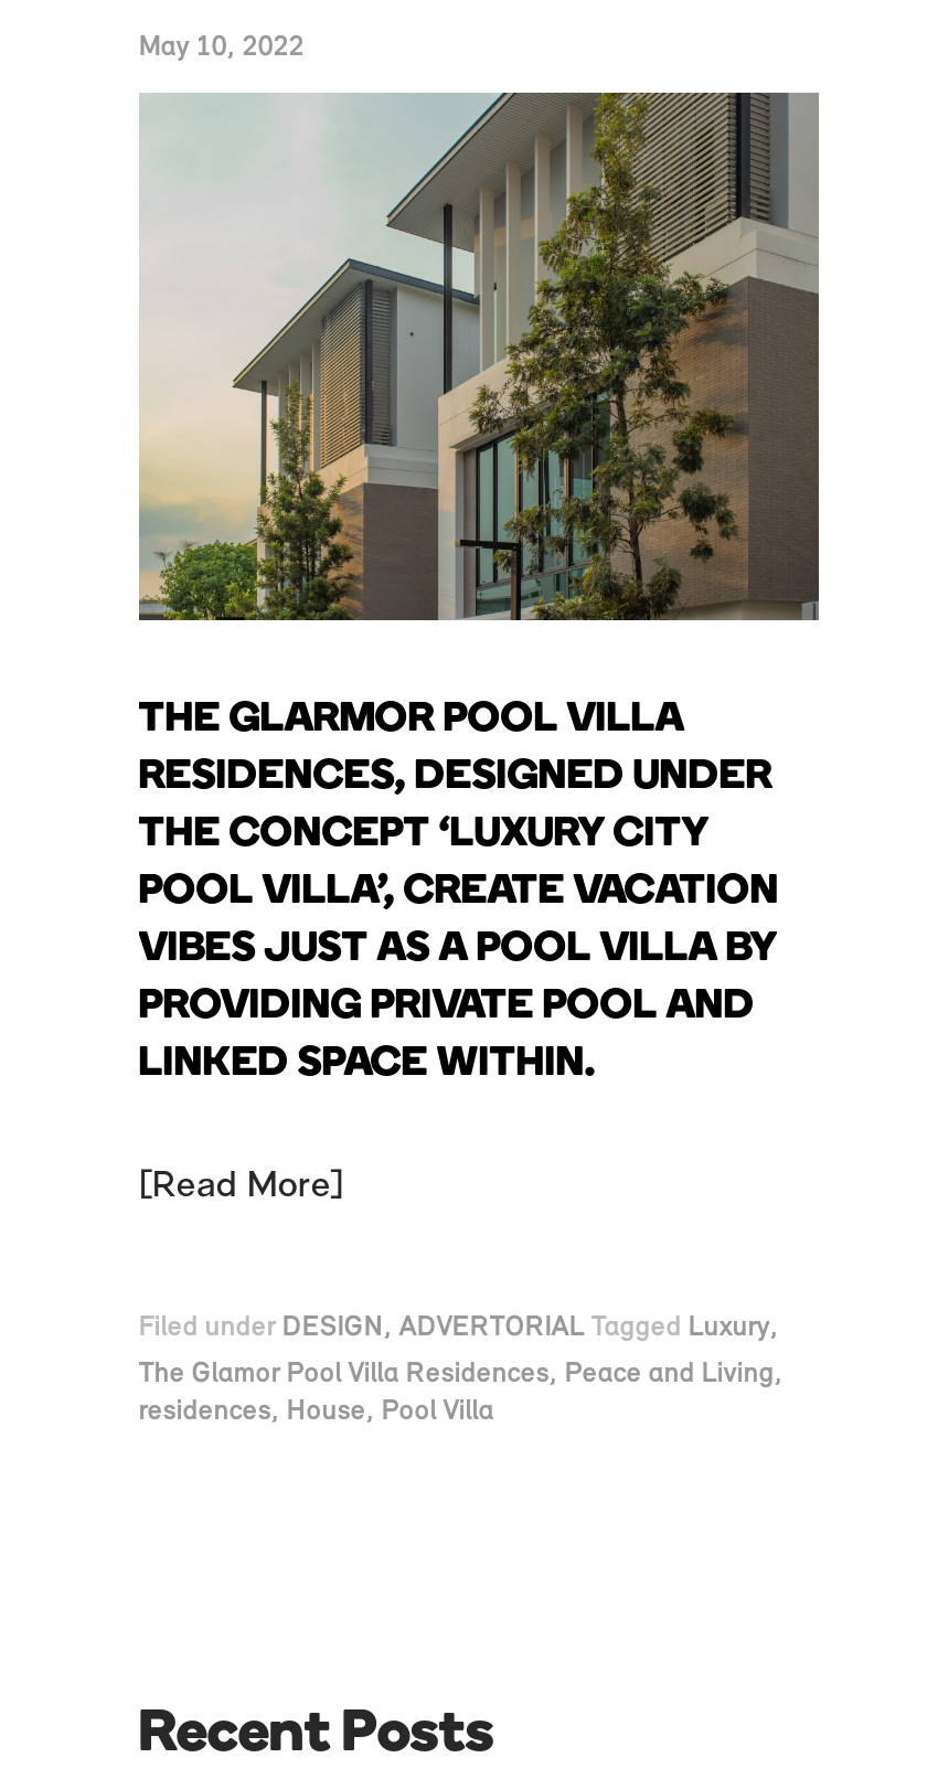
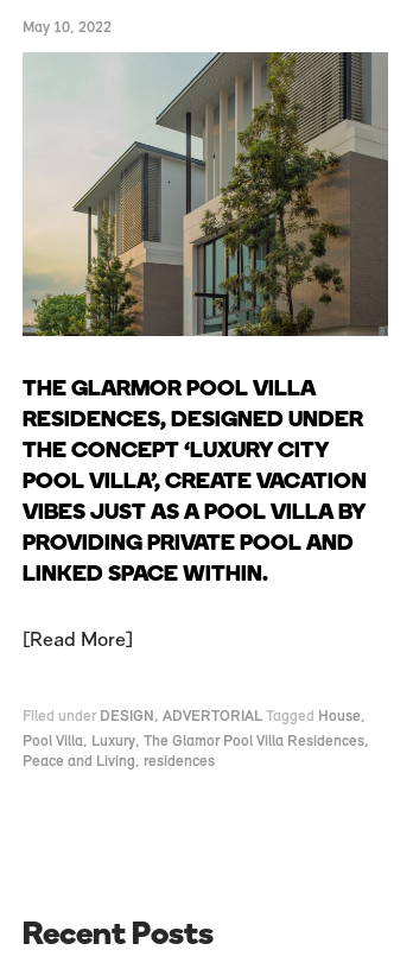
[139,1313,779,1342] Filed under DESIGN, ADVERTORIAL Tagged Luxury, -> [22,709,365,724] Filed under DESIGN, ADVERTORIAL Tagged House,
[139,1360,783,1426] The Glamor Pool Villa Residences, Peace and Living, | residences, House, Pool Villa -> [22,734,369,769] Pool Villa, Luxury, The Glamor Pool Villa Residences, | Peace and Living, residences

